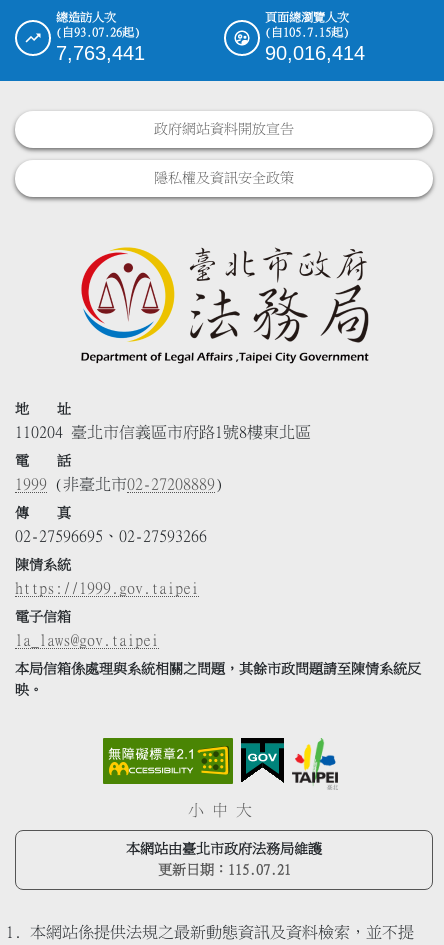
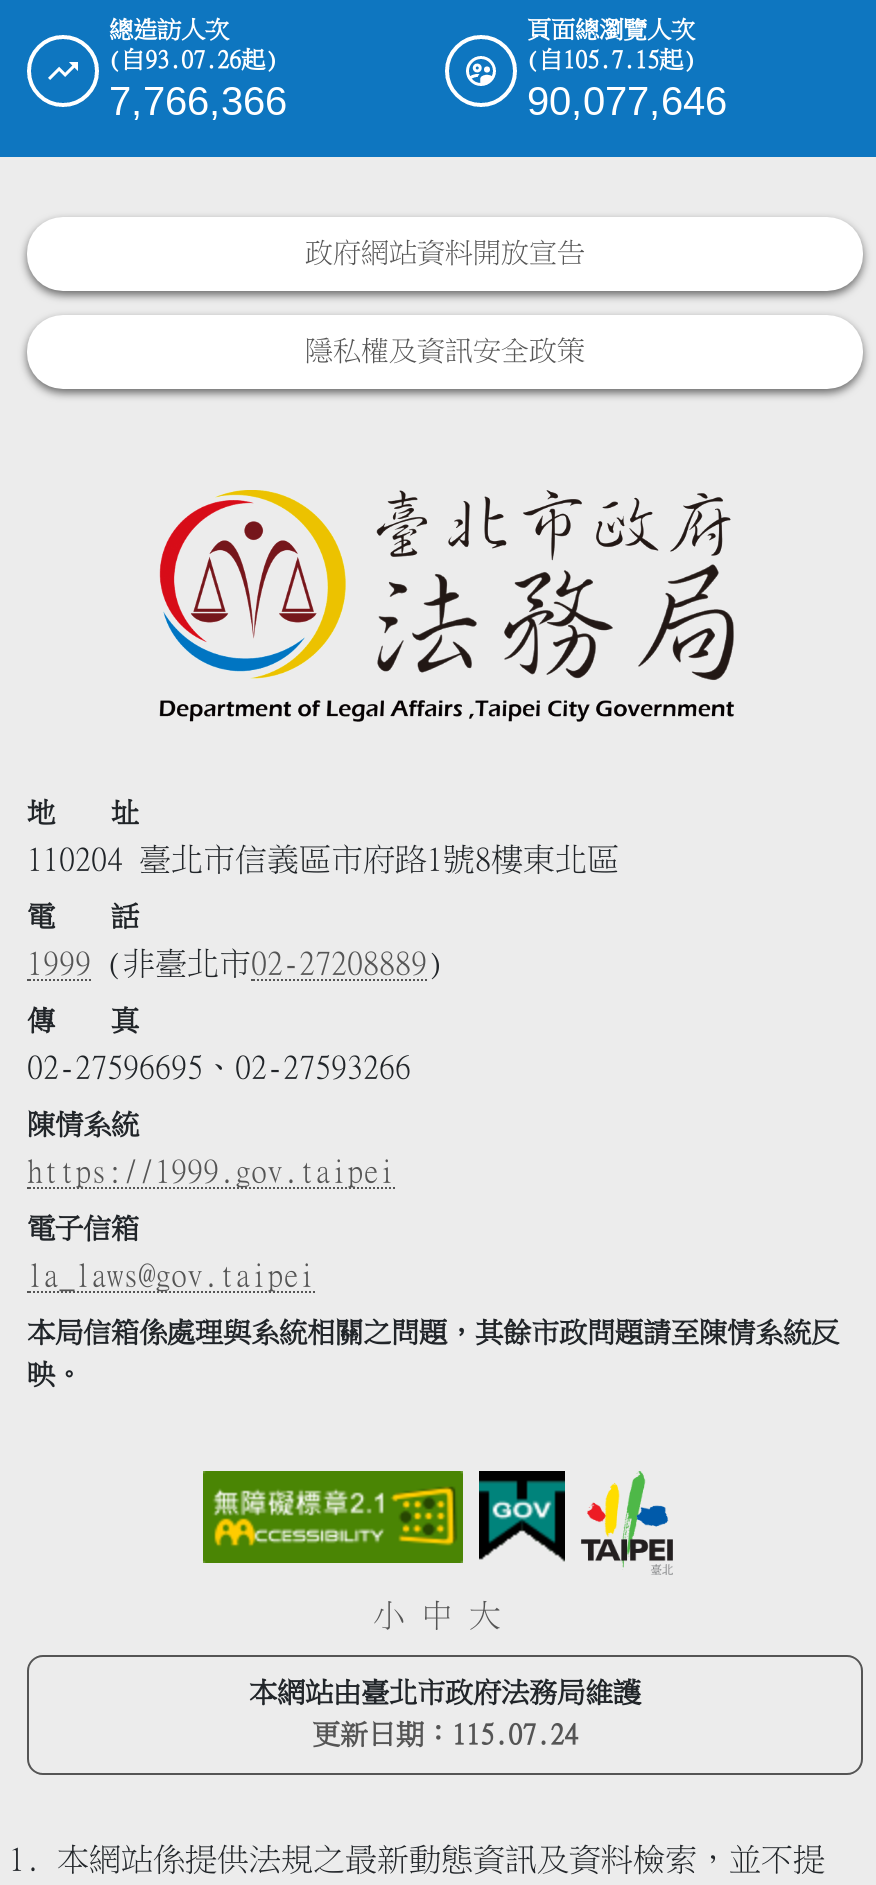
[56,42,145,64] 7,763,441 -> [109,80,287,124] 7,766,366
[265,42,365,64] 90,016,414 -> [527,80,727,124] 90,077,646
[157,863,290,877] 更新日期：115.07.21 -> [312,1722,578,1750] 更新日期：115.07.24

